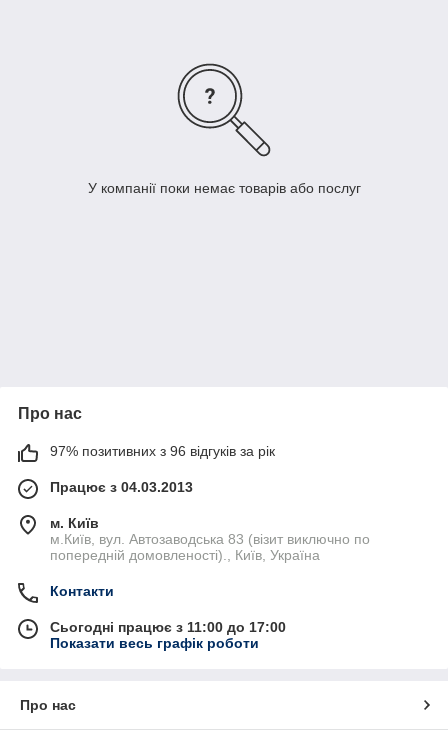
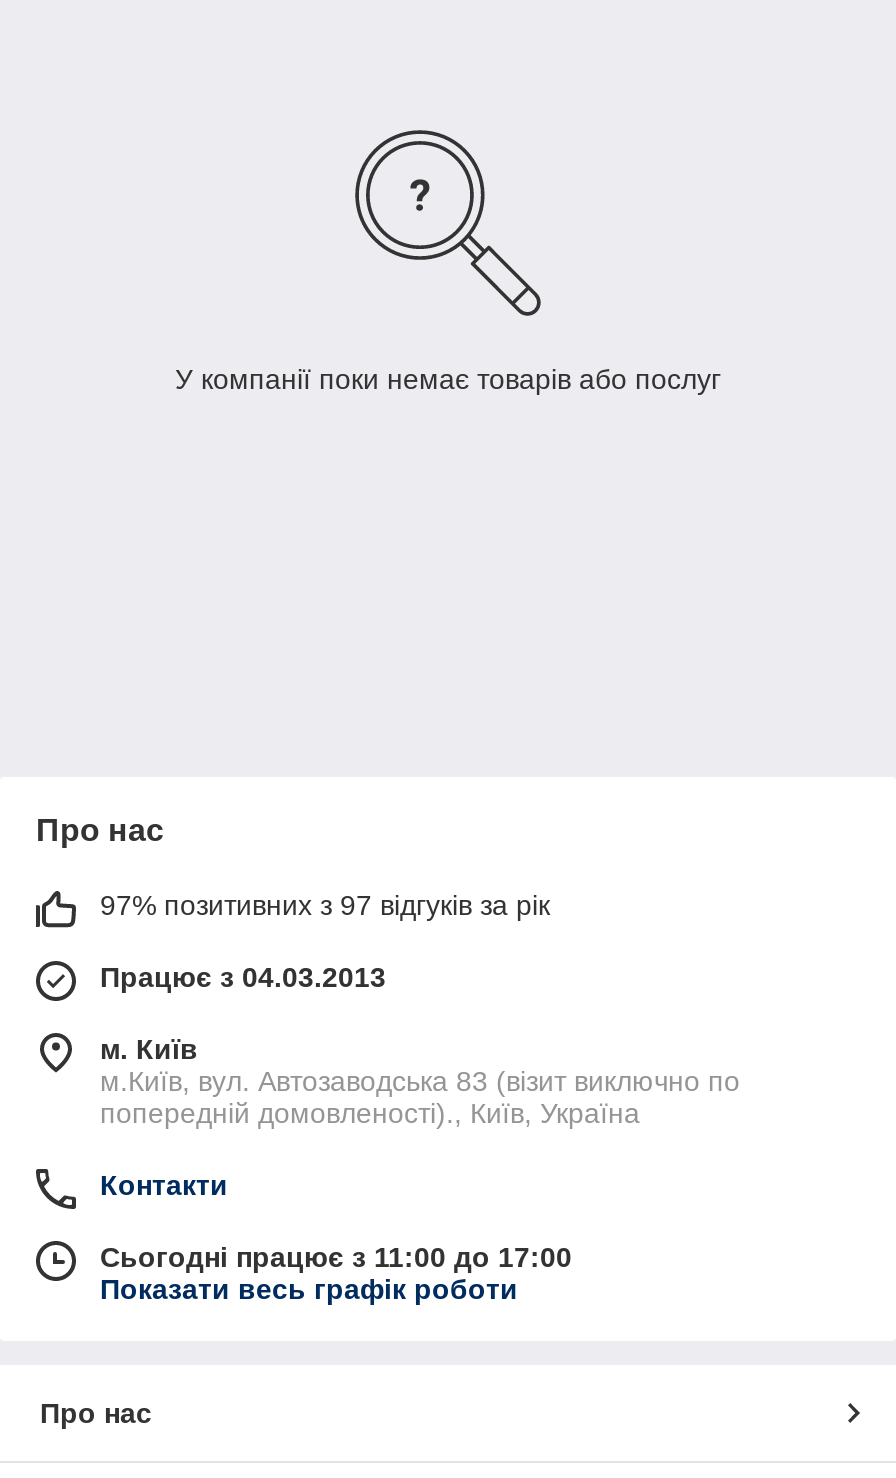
[50,443,275,459] 97% позитивних з 96 відгуків за рік -> [100,890,550,922] 97% позитивних з 97 відгуків за рік

